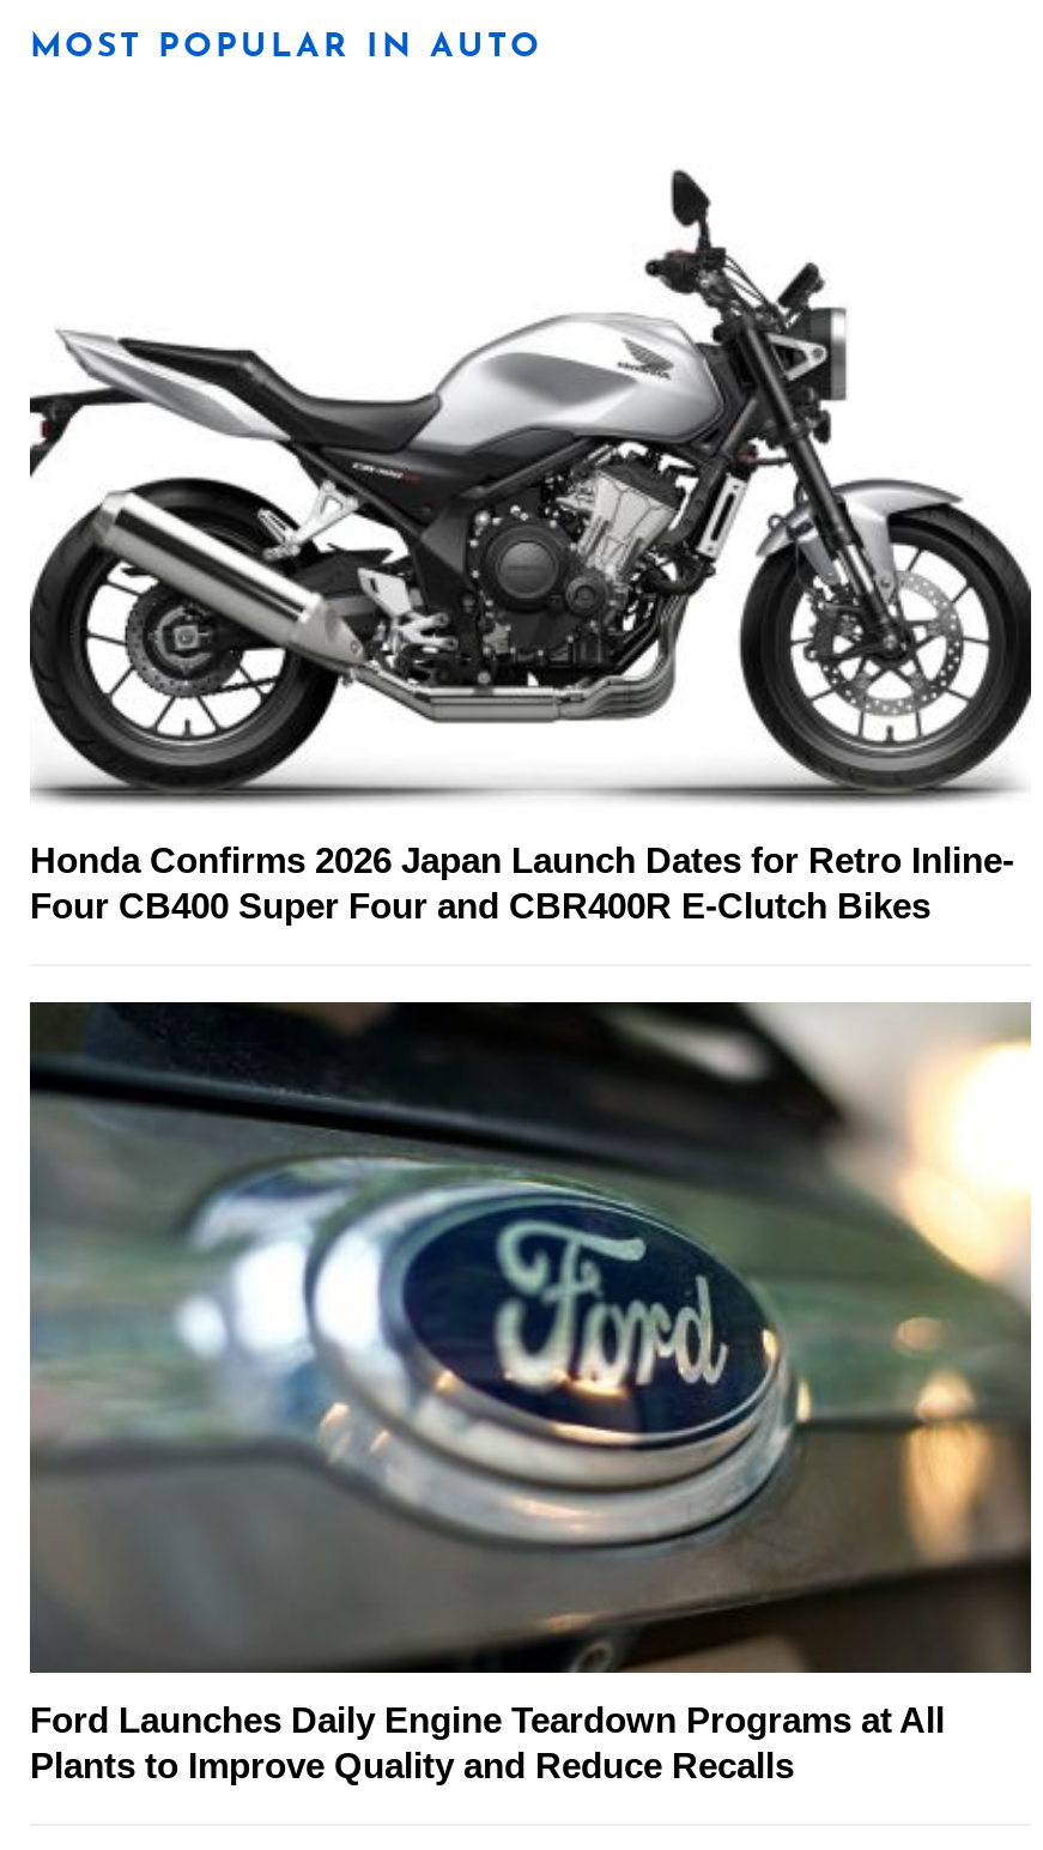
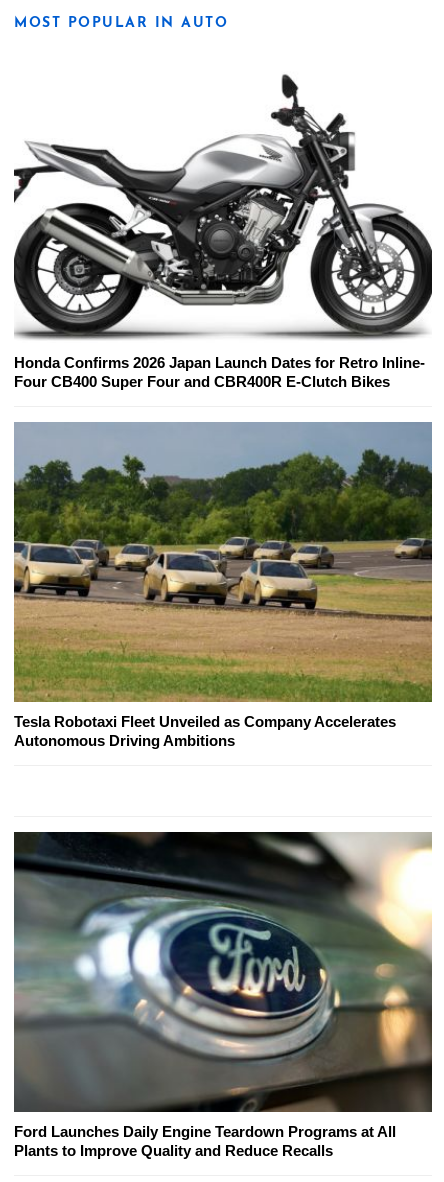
none -> [13,422,433,749] [image] | Tesla Robotaxi Fleet Unveiled as Company Accelerates | Autonomous Driving Ambitions

